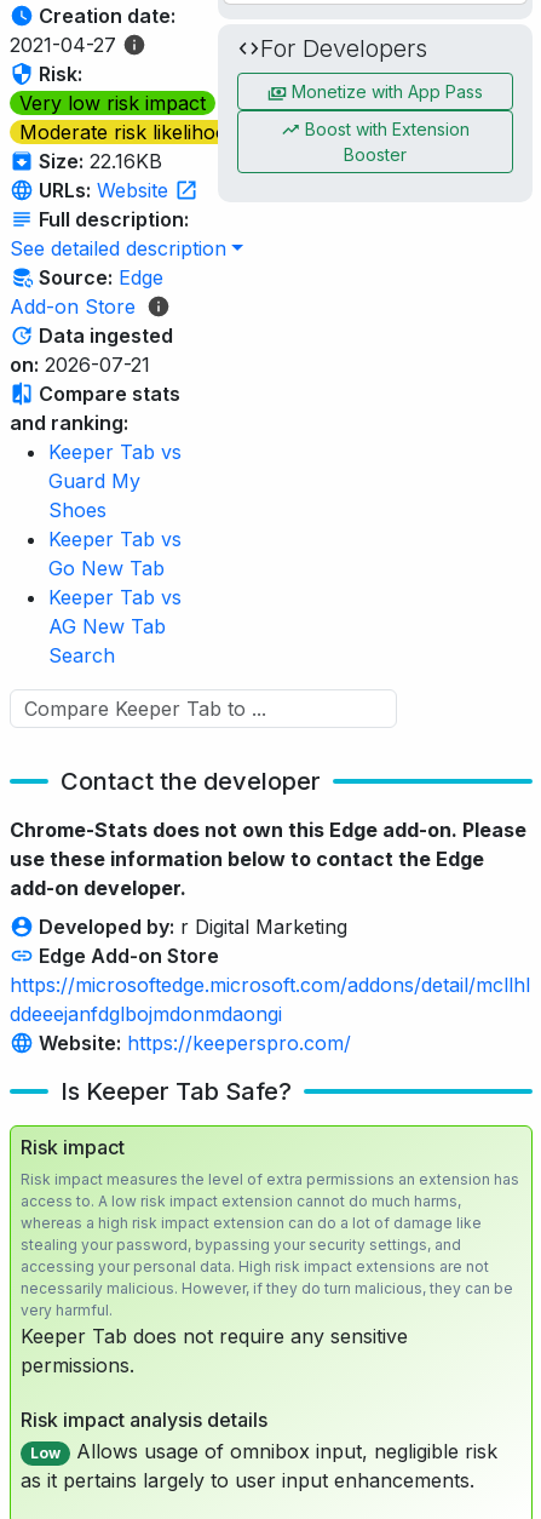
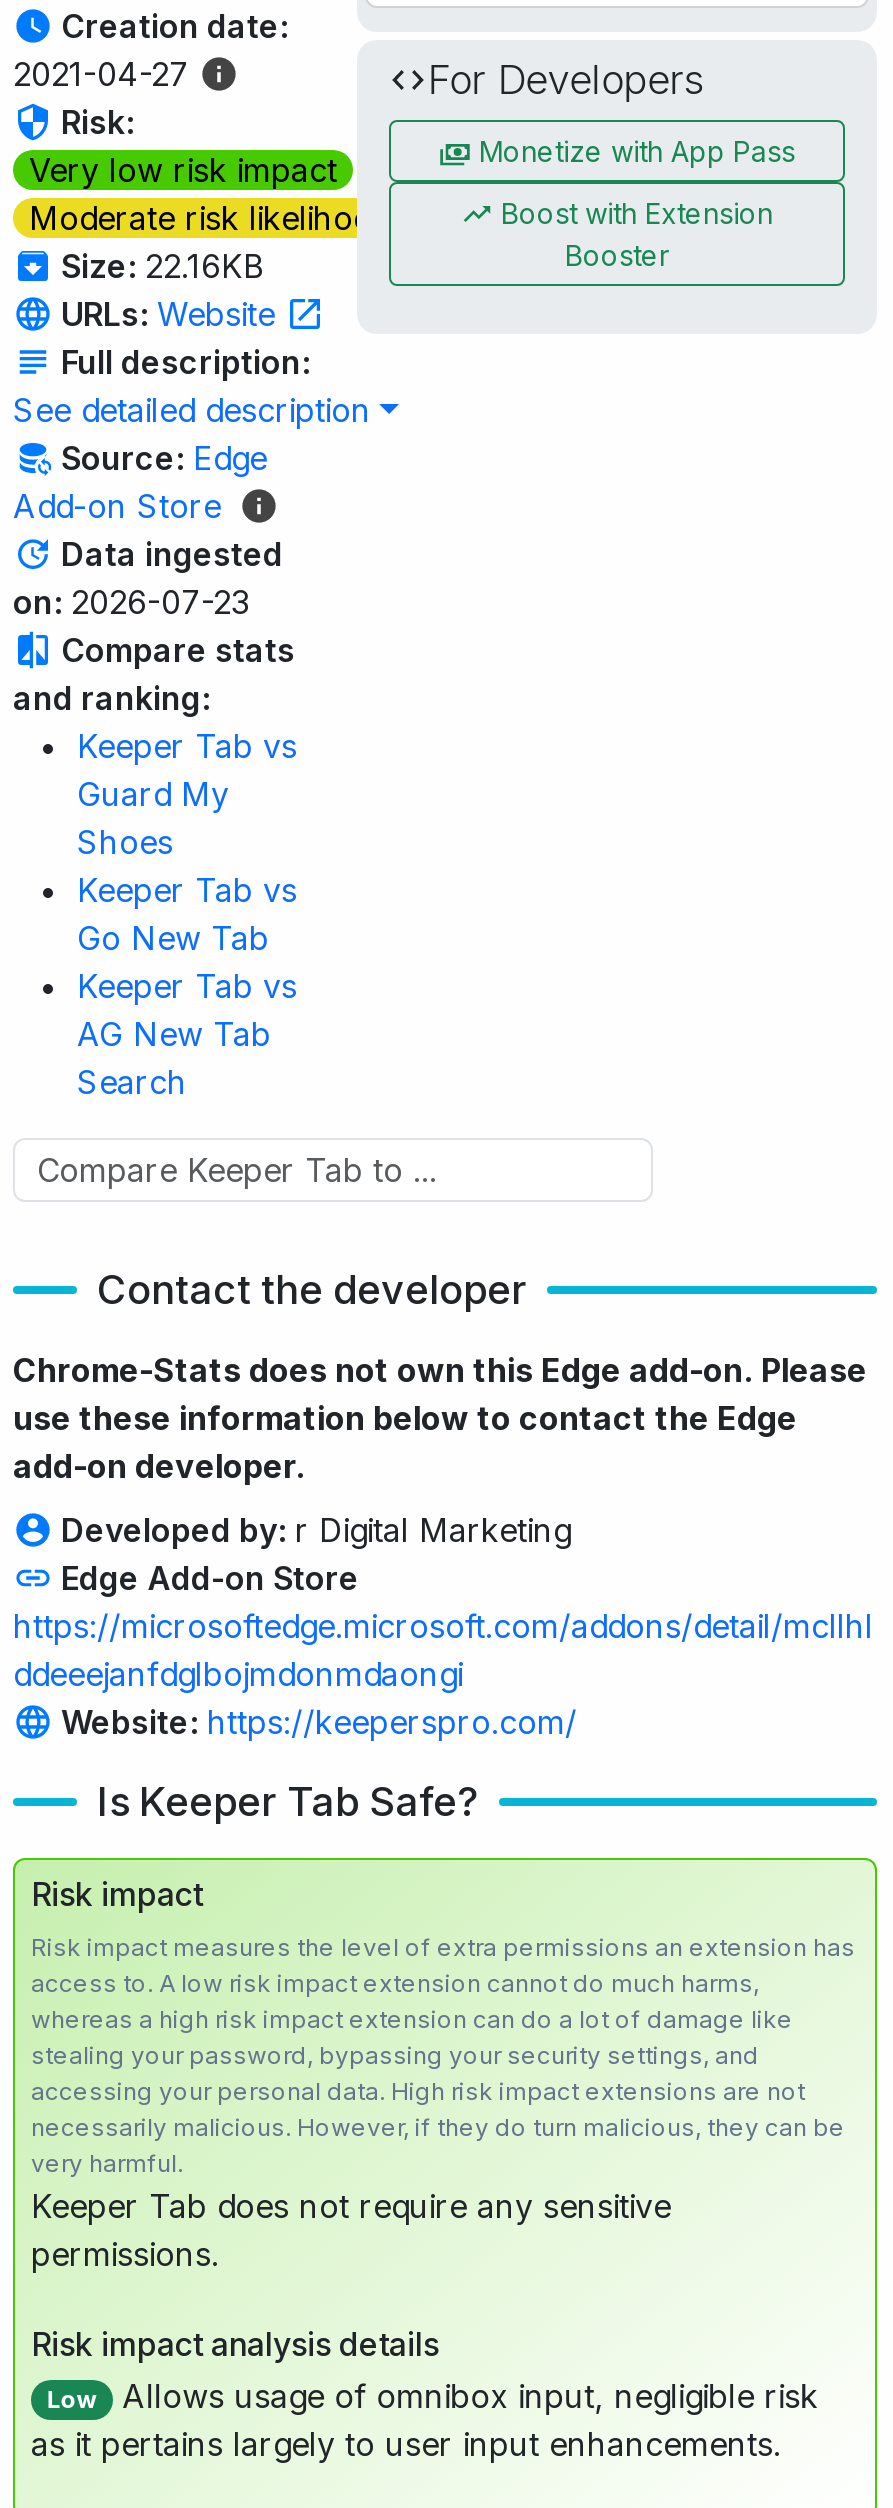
[10,352,150,376] on: 2026-07-21 -> [13,581,249,621] on: 2026-07-23

